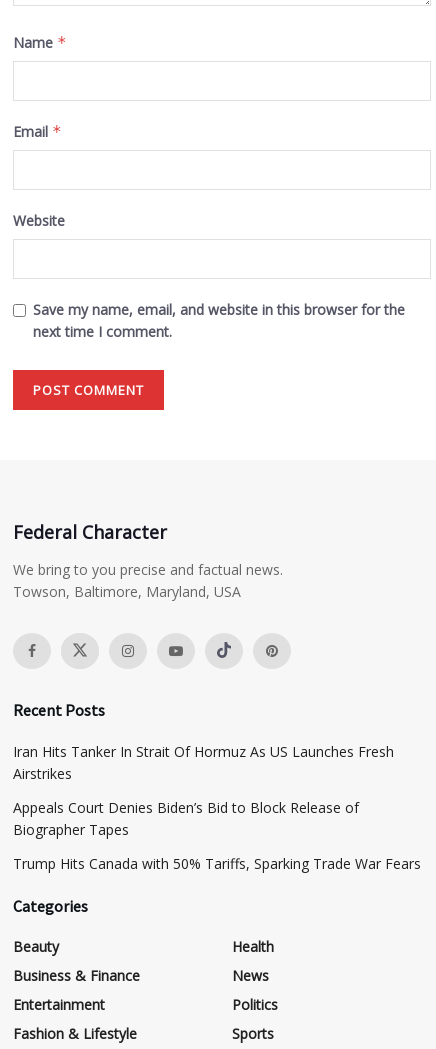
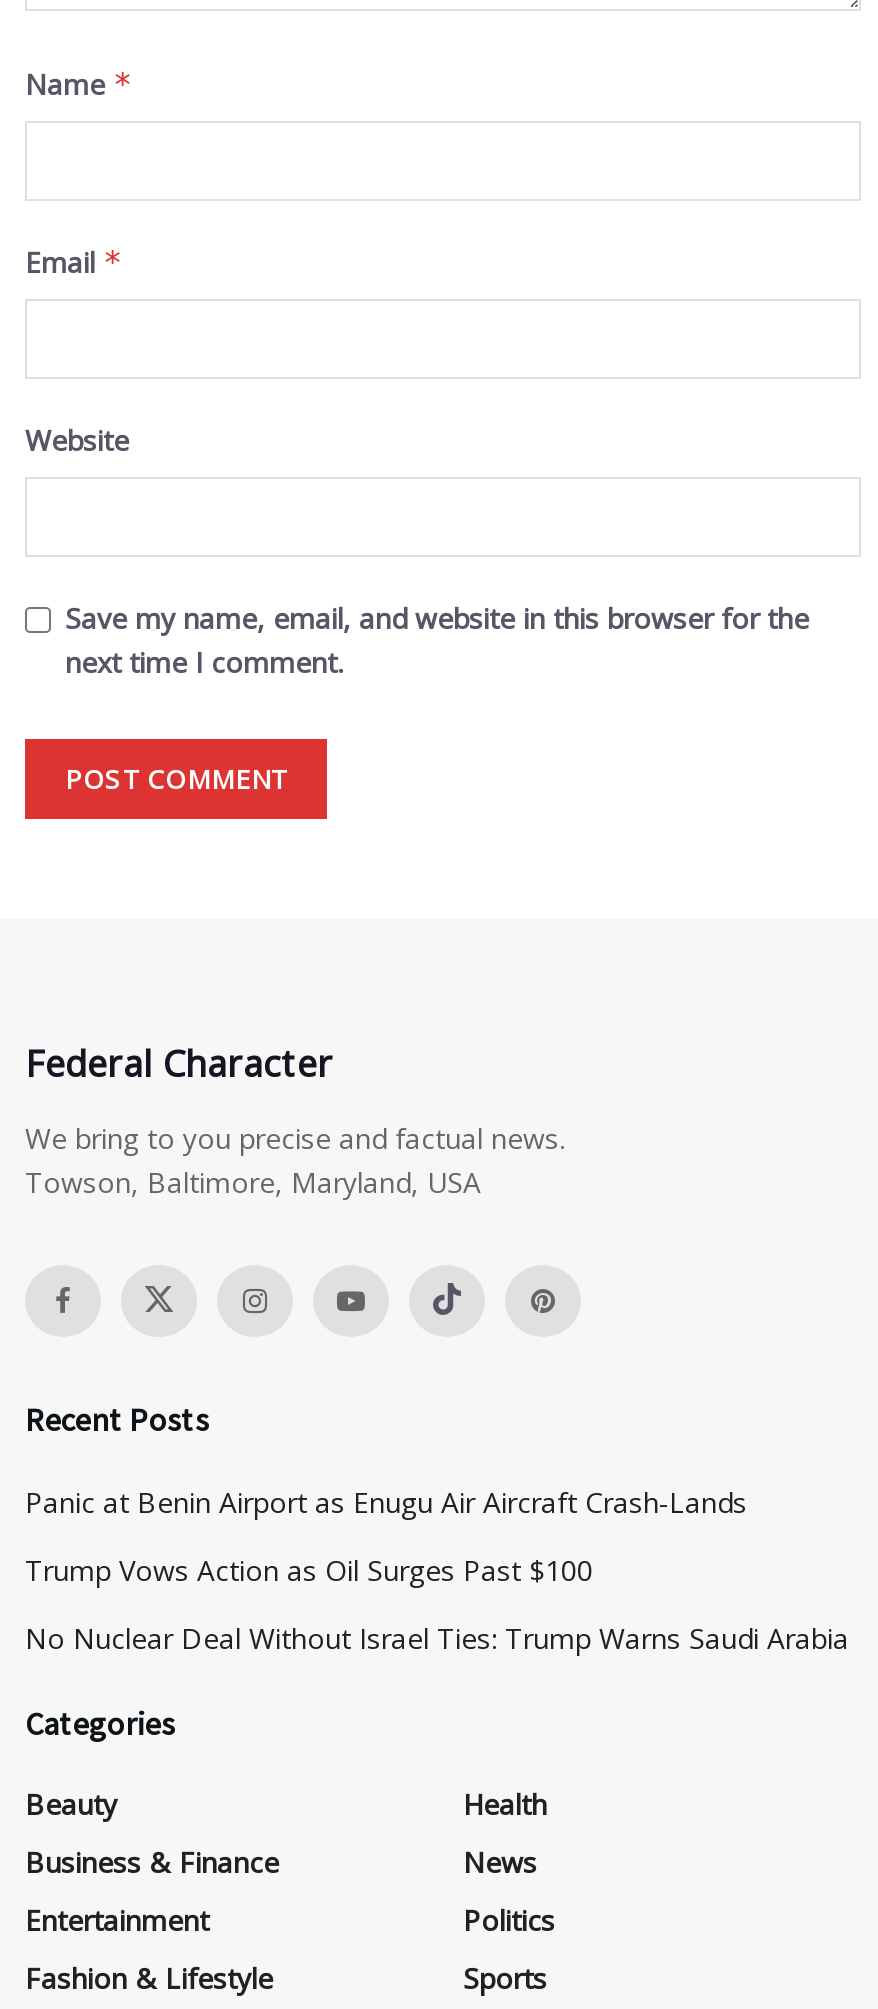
[13,742,394,783] Iran Hits Tanker In Strait Of Hormuz As US Launches Fresh | Airstrikes -> [25,1484,747,1522] Panic at Benin Airport as Enugu Air Aircraft Crash-Lands
[13,798,359,839] Appeals Court Denies Biden’s Bid to Block Release of | Biographer Tapes -> [25,1552,593,1590] Trump Vows Action as Oil Surges Past $100
[13,854,421,873] Trump Hits Canada with 50% Tariffs, Sparking Trade War Fears -> [25,1620,849,1658] No Nuclear Deal Without Israel Ties: Trump Warns Saudi Arabia

